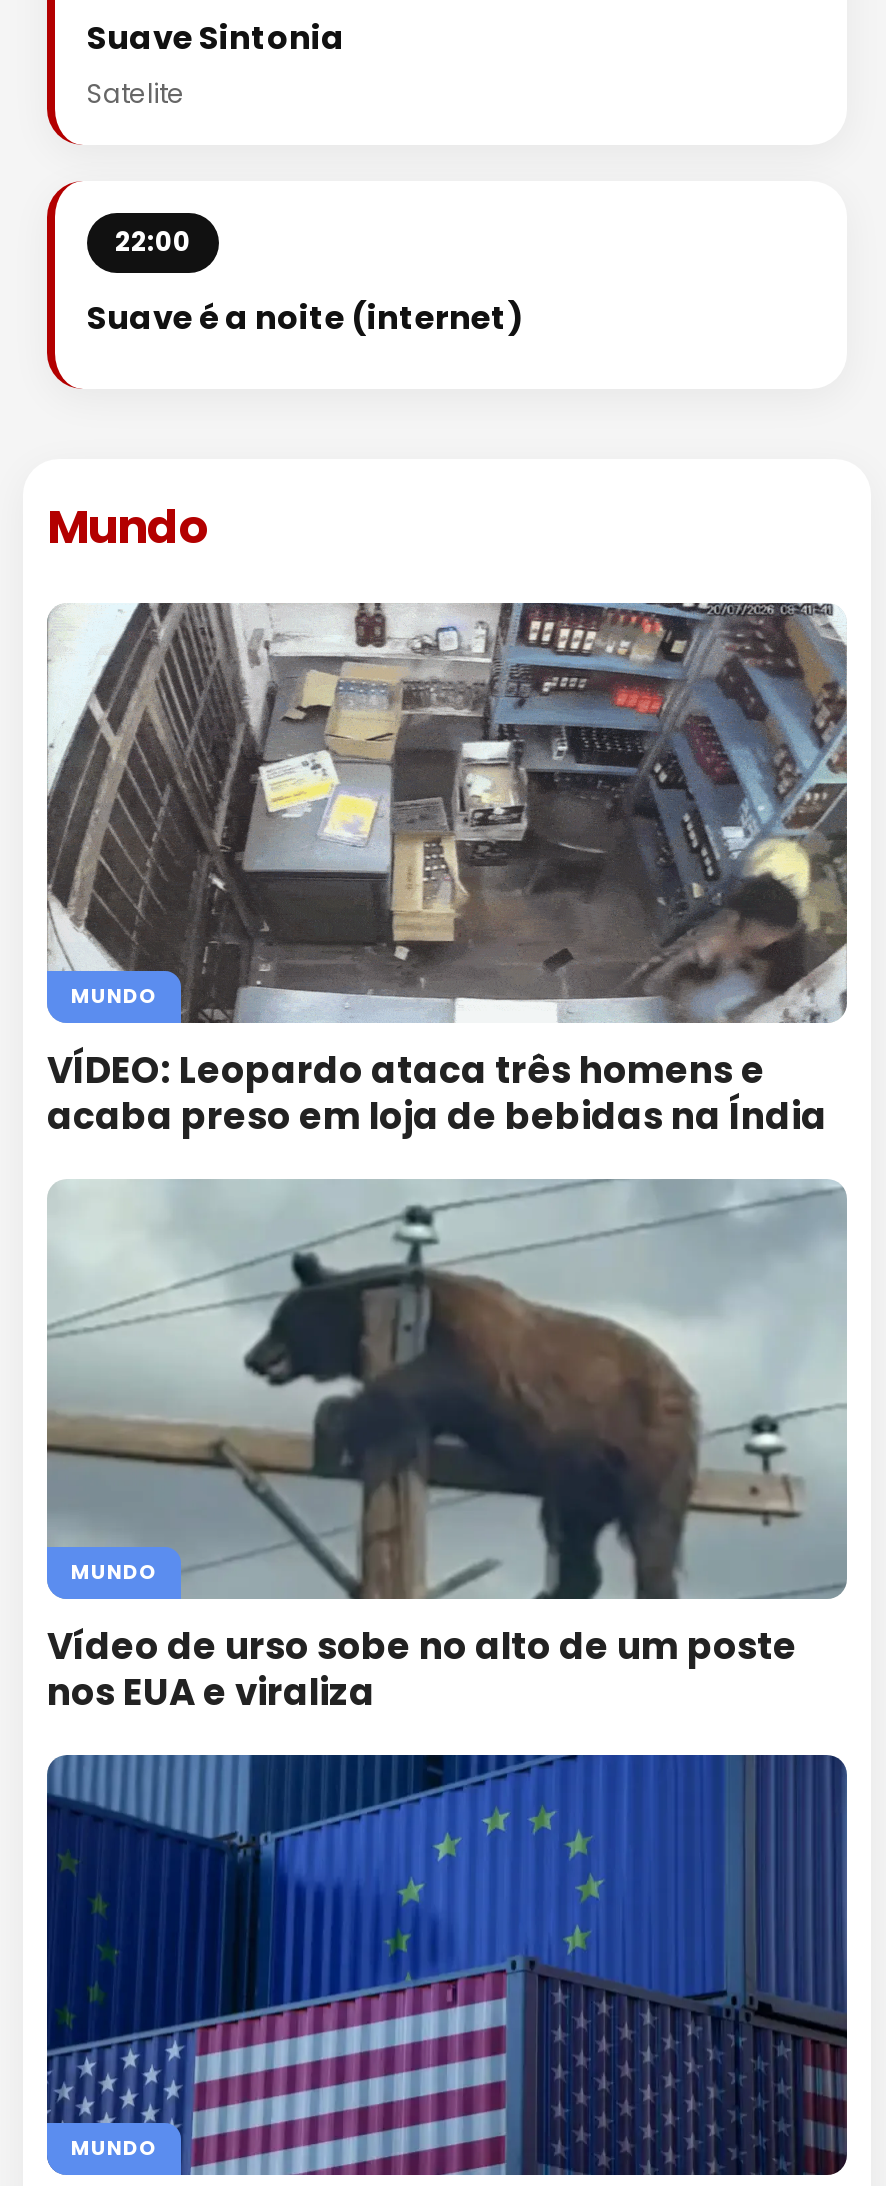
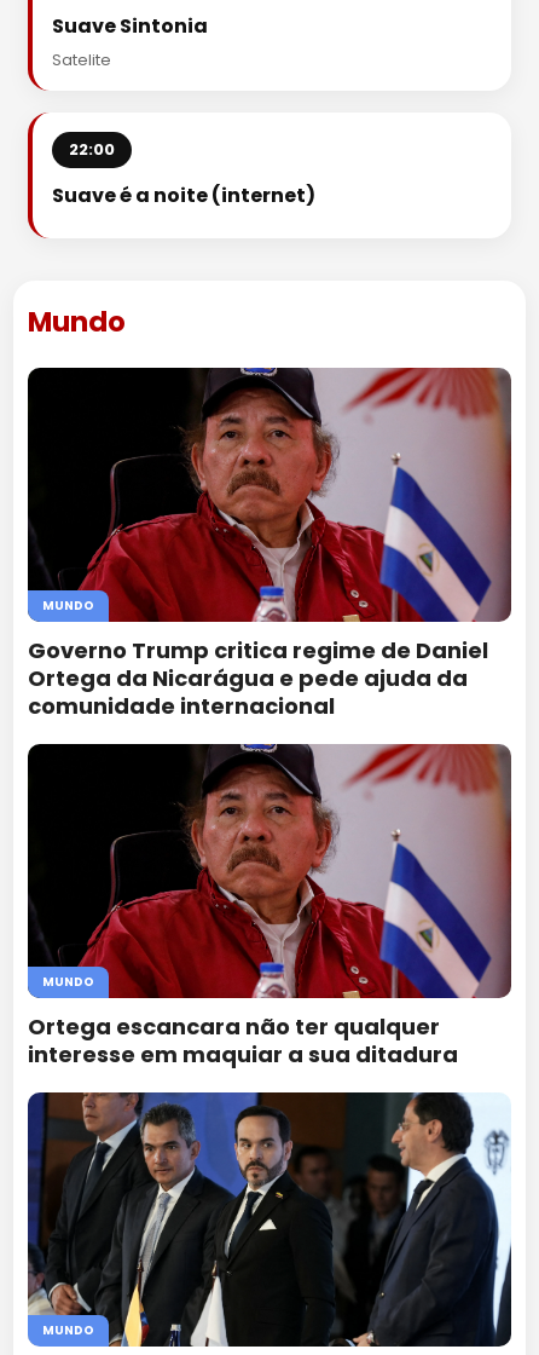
[45,601,849,1141] [image] | VÍDEO: Leopardo ataca três homens e | acaba preso em loja de bebidas na Índia -> [27,367,512,721] [image] | Governo Trump critica regime de Daniel | Ortega da Nicarágua e pede ajuda da | comunidade internacional
[45,1179,847,1717] [image] | Vídeo de urso sobe no alto de um poste | nos EUA e viraliza -> [27,743,512,1069] [image] | Ortega escancara não ter qualquer | interesse em maquiar a sua ditadura
[45,1753,849,2177] [image] -> [27,1091,511,1348] [image]

